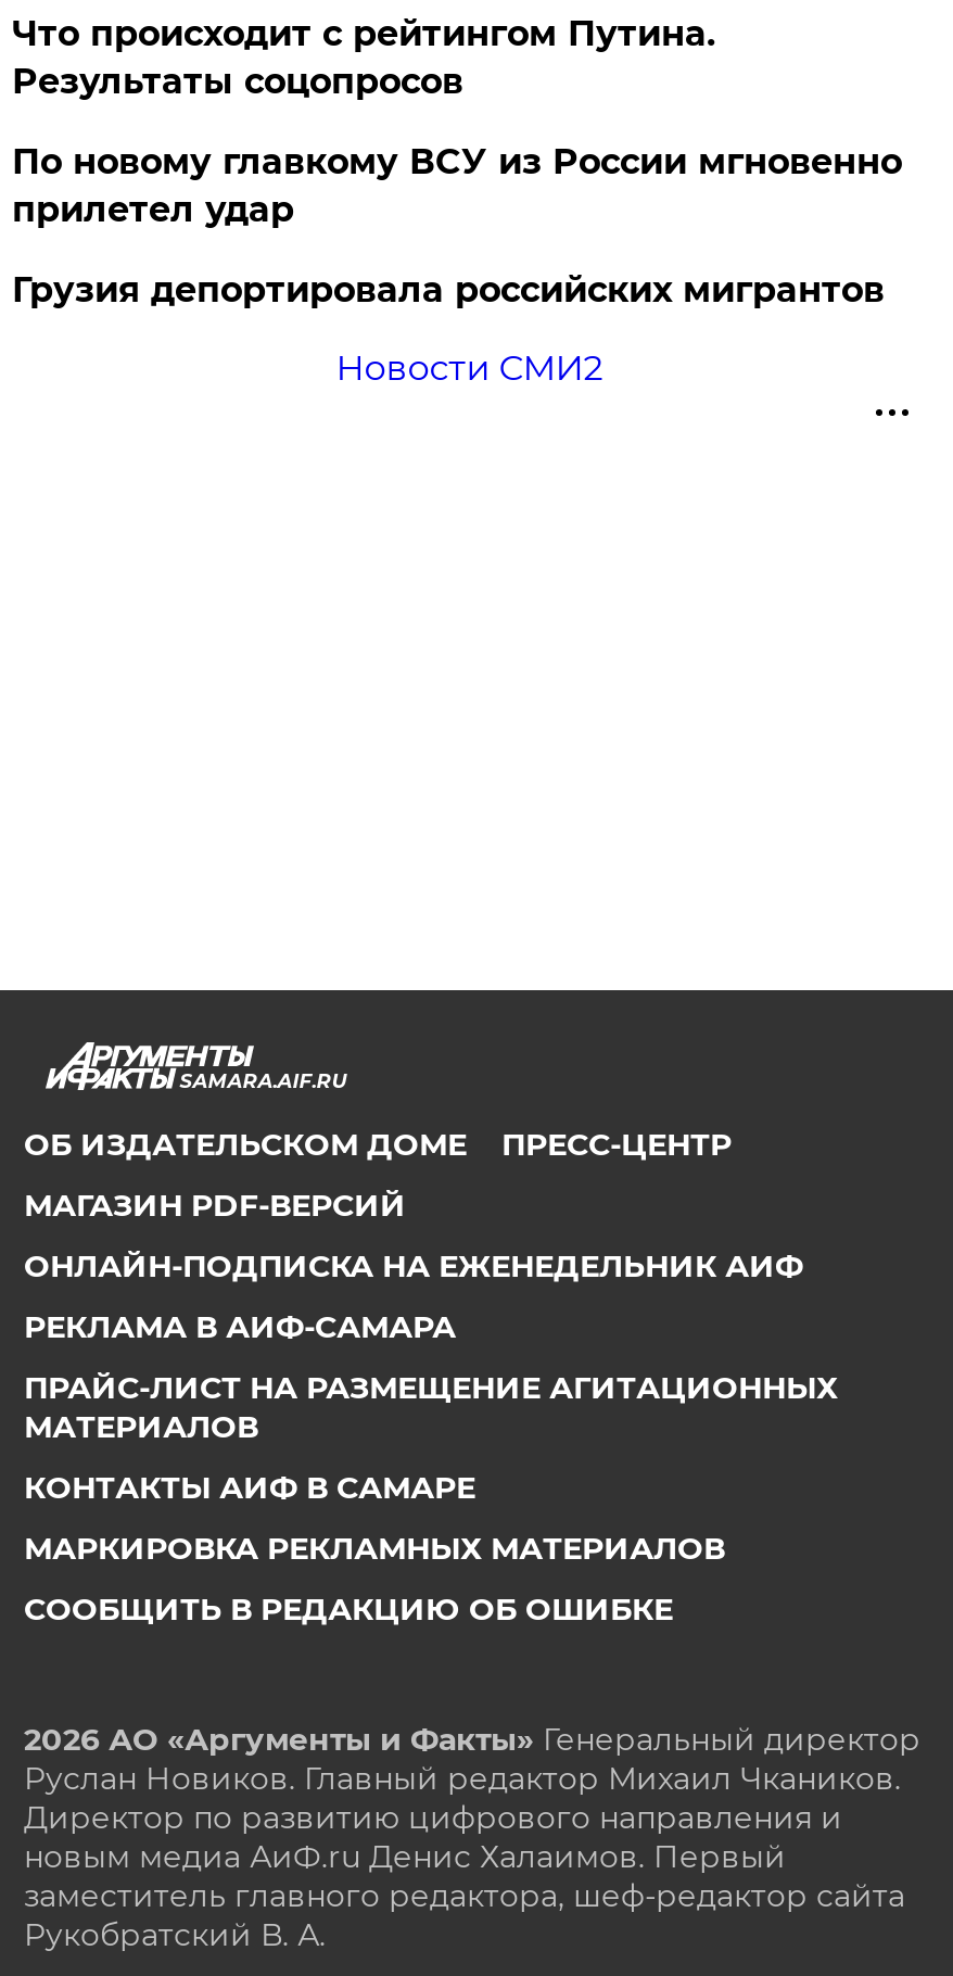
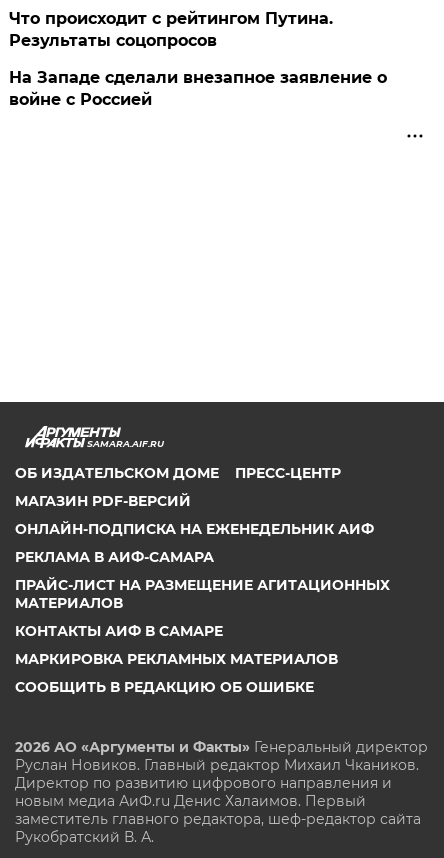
[12,141,902,389] По новому главкому ВСУ из России мгновенно | прилетел удар | Грузия депортировала российских мигрантов | Новости СМИ2 -> [9,68,387,109] На Западе сделали внезапное заявление о | войне с Россией

